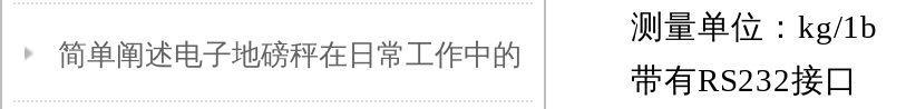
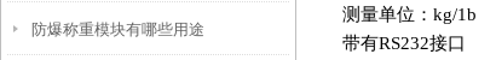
[58,38,522,71] 简单阐述电子地磅秤在日常工作中的 -> [31,20,204,38] 防爆称重模块有哪些用途

